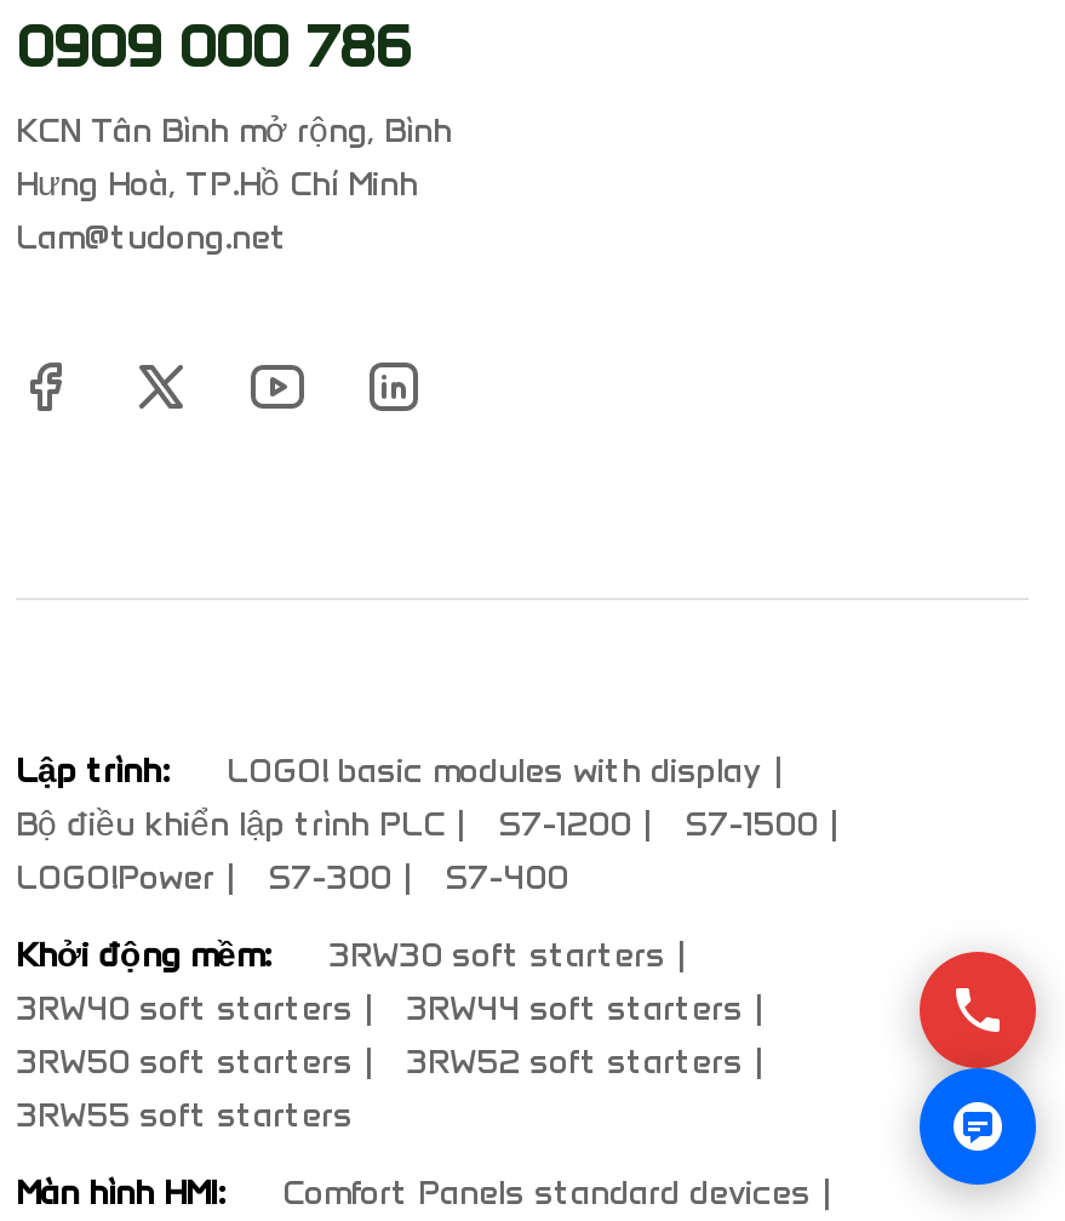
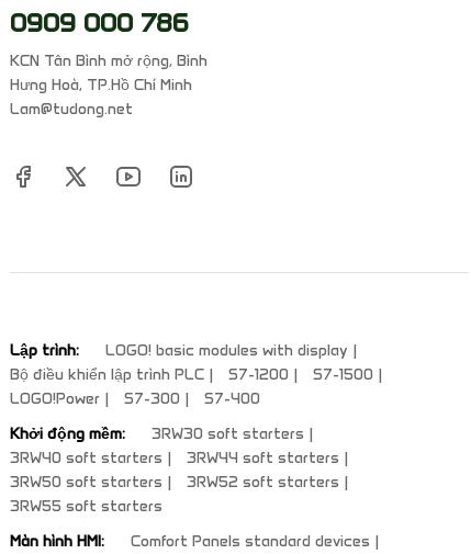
[915,947,1041,1199] [image] -> none

